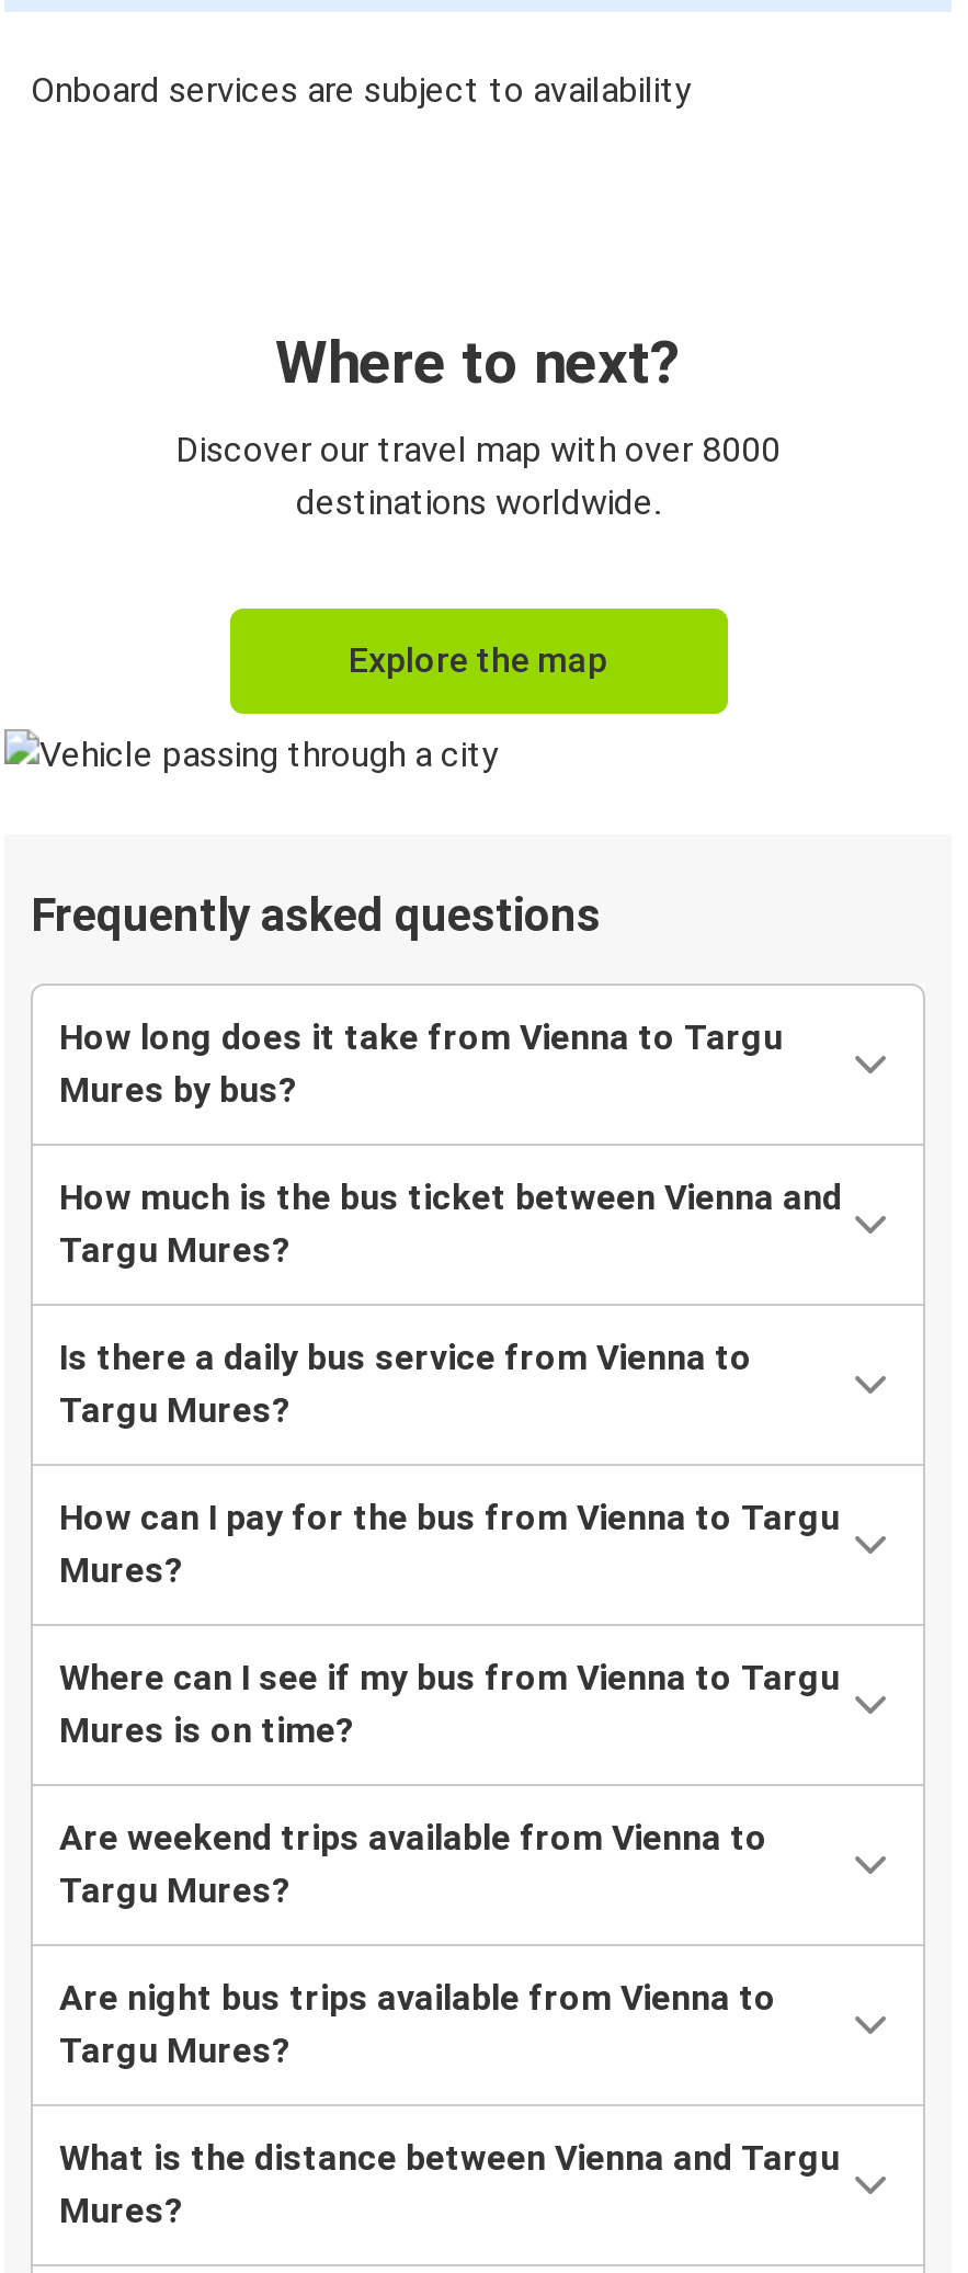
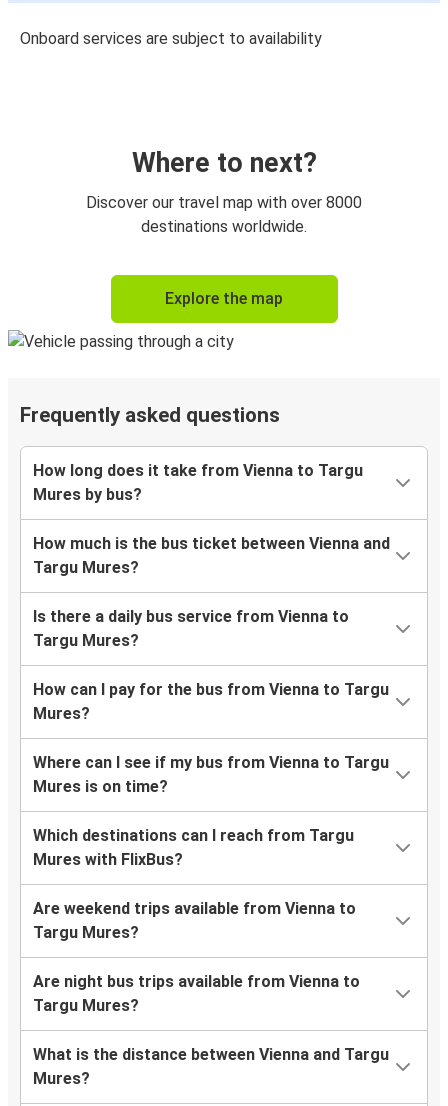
none -> [33,826,354,869] Which destinations can I reach from Targu | Mures with FlixBus?

